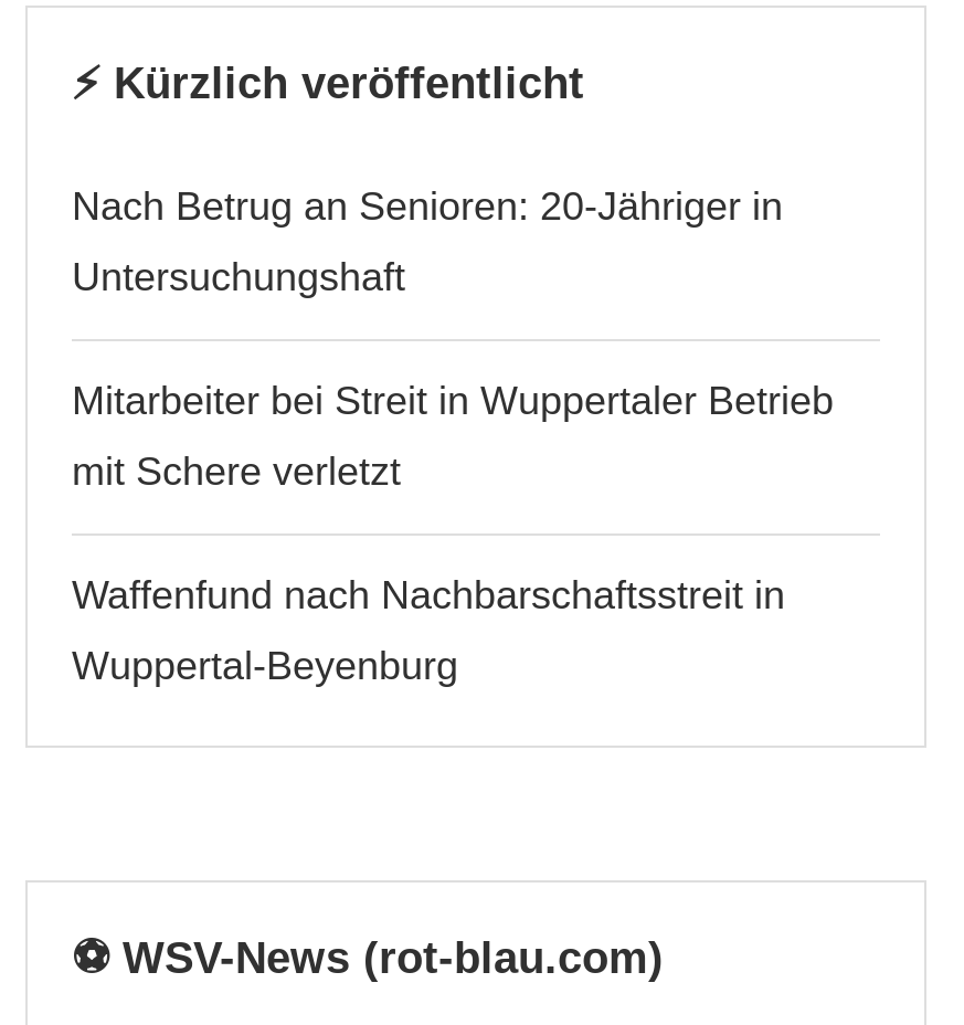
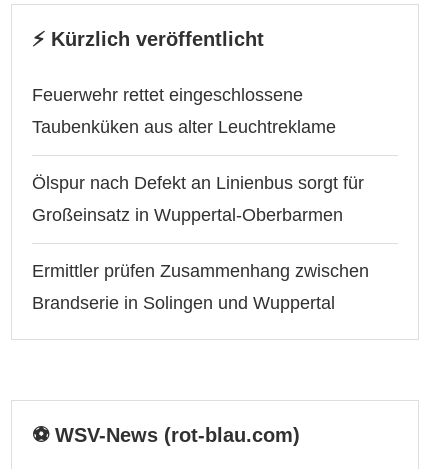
[72,184,783,228] Nach Betrug an Senioren: 20-Jähriger in -> [32,85,303,105] Feuerwehr rettet eingeschlossene
[72,254,405,298] Untersuchungshaft -> [32,117,336,137] Taubenküken aus alter Leuchtreklame
[72,378,834,422] Mitarbeiter bei Streit in Wuppertaler Betrieb -> [32,173,364,193] Ölspur nach Defekt an Linienbus sorgt für
[72,449,401,493] mit Schere verletzt -> [32,205,343,225] Großeinsatz in Wuppertal-Oberbarmen
[72,572,785,617] Waffenfund nach Nachbarschaftsstreit in -> [32,261,369,281] Ermittler prüfen Zusammenhang zwischen
[72,643,458,687] Wuppertal-Beyenburg -> [32,293,335,313] Brandserie in Solingen und Wuppertal

